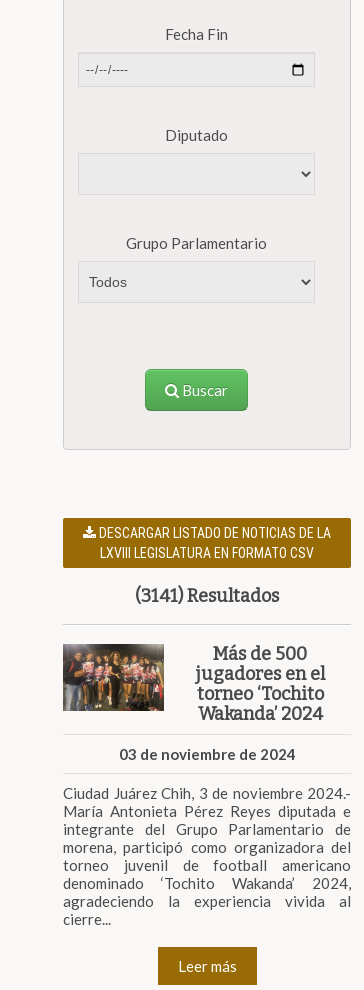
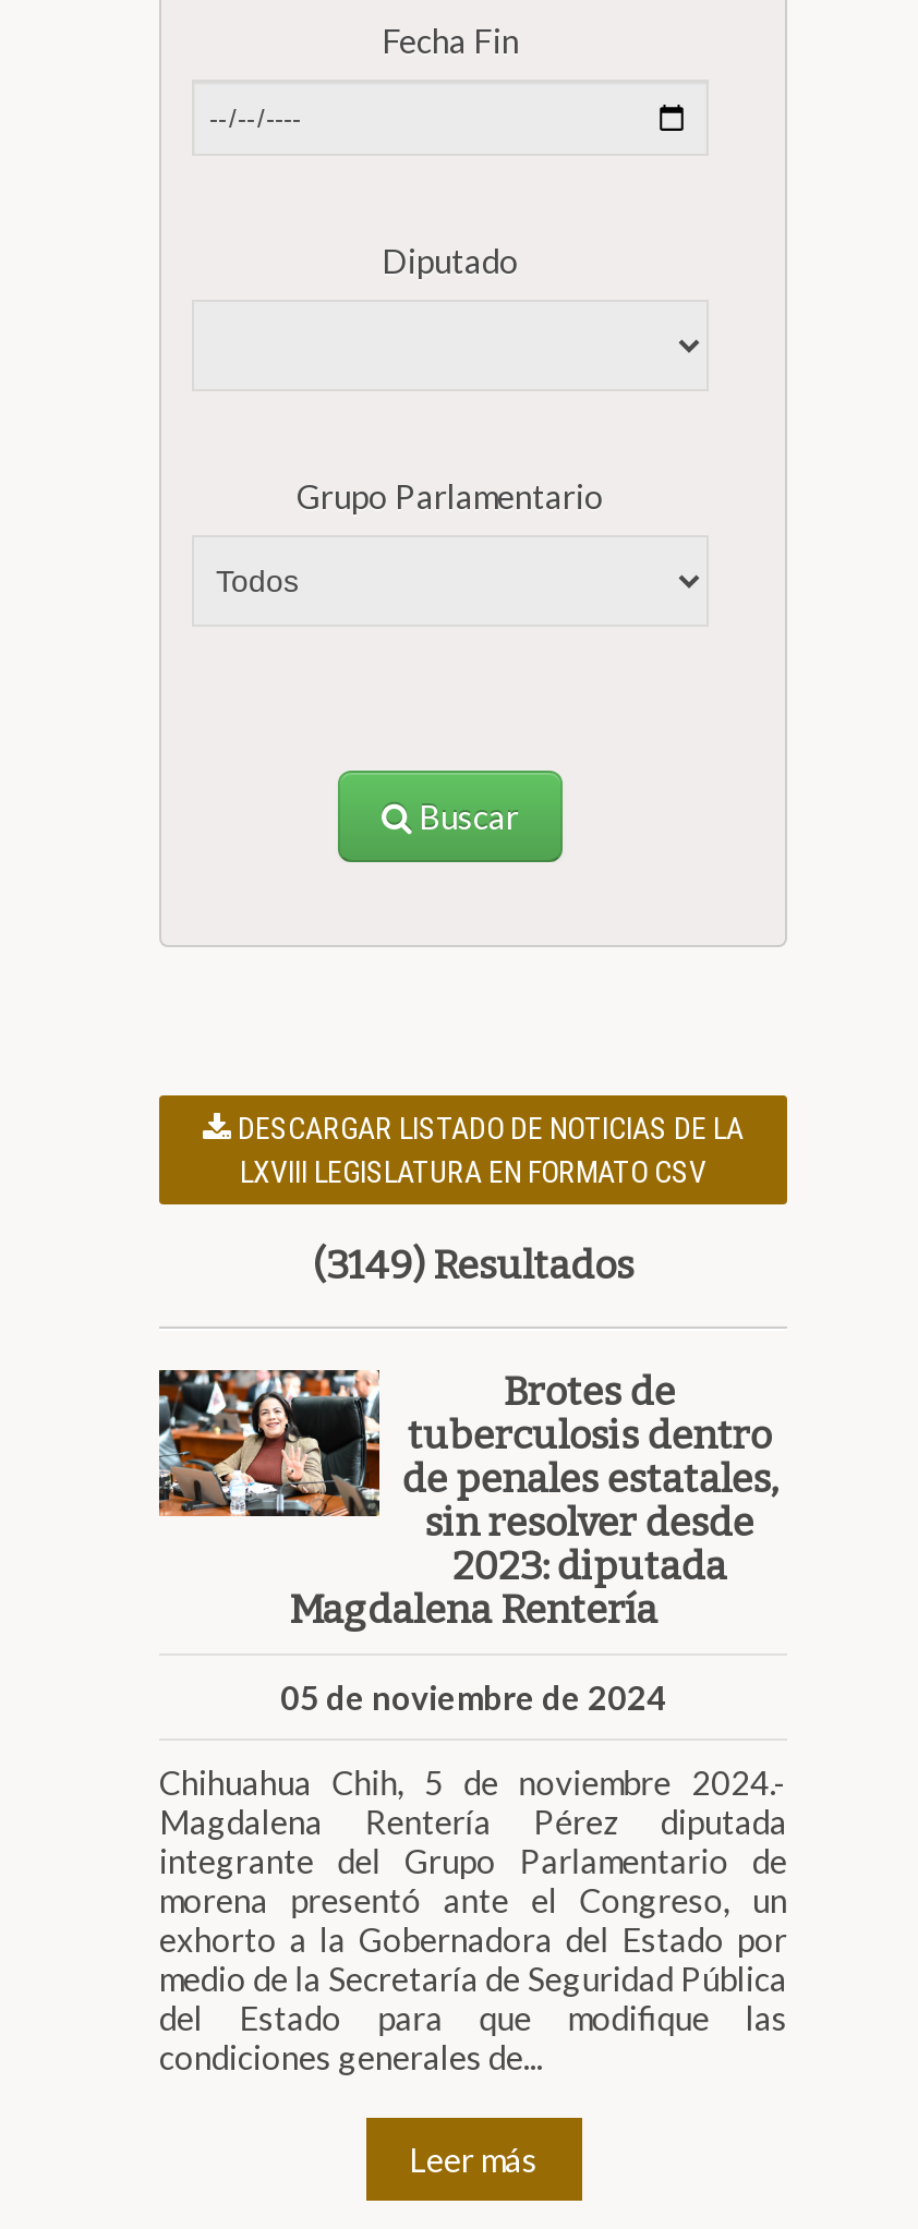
[135,585,279,607] (3141) Resultados -> [313,1241,633,1289] (3149) Resultados
[62,643,325,725] [image] | Más de 500 | jugadores en el | torneo ‘Tochito | Wakanda’ 2024 -> [159,1368,777,1634] [image] | Brotes de | tuberculosis dentro | de penales estatales, | sin resolver desde | 2023: diputada | Magdalena Rentería
[118,745,295,763] 03 de noviembre de 2024 -> [280,1677,666,1717] 05 de noviembre de 2024
[63,784,351,820] Ciudad Juárez Chih, 3 de noviembre 2024.- | María Antonieta Pérez Reyes diputada e -> [159,1762,787,1841] Chihuahua Chih, 5 de noviembre 2024.- | Magdalena Rentería Pérez diputada
[63,838,351,928] morena, participó como organizadora del | torneo juvenil de football americano | denominado ‘Tochito Wakanda’ 2024, | agradeciendo la experiencia vivida al | cierre... -> [159,1880,787,2076] morena presentó ante el Congreso, un | exhorto a la Gobernadora del Estado por | medio de la Secretaría de Seguridad Pública | del Estado para que modifique las | condiciones generales de...

